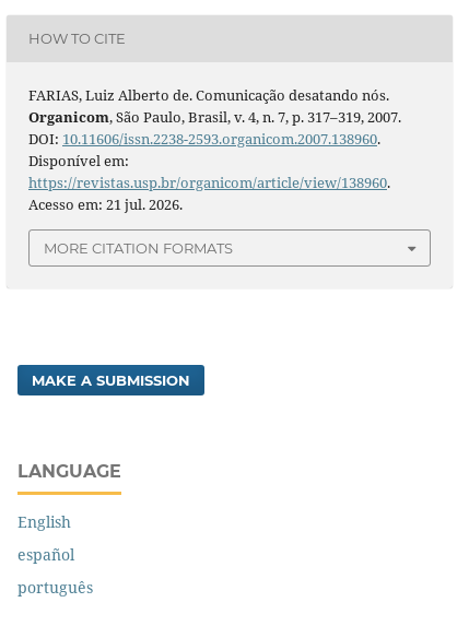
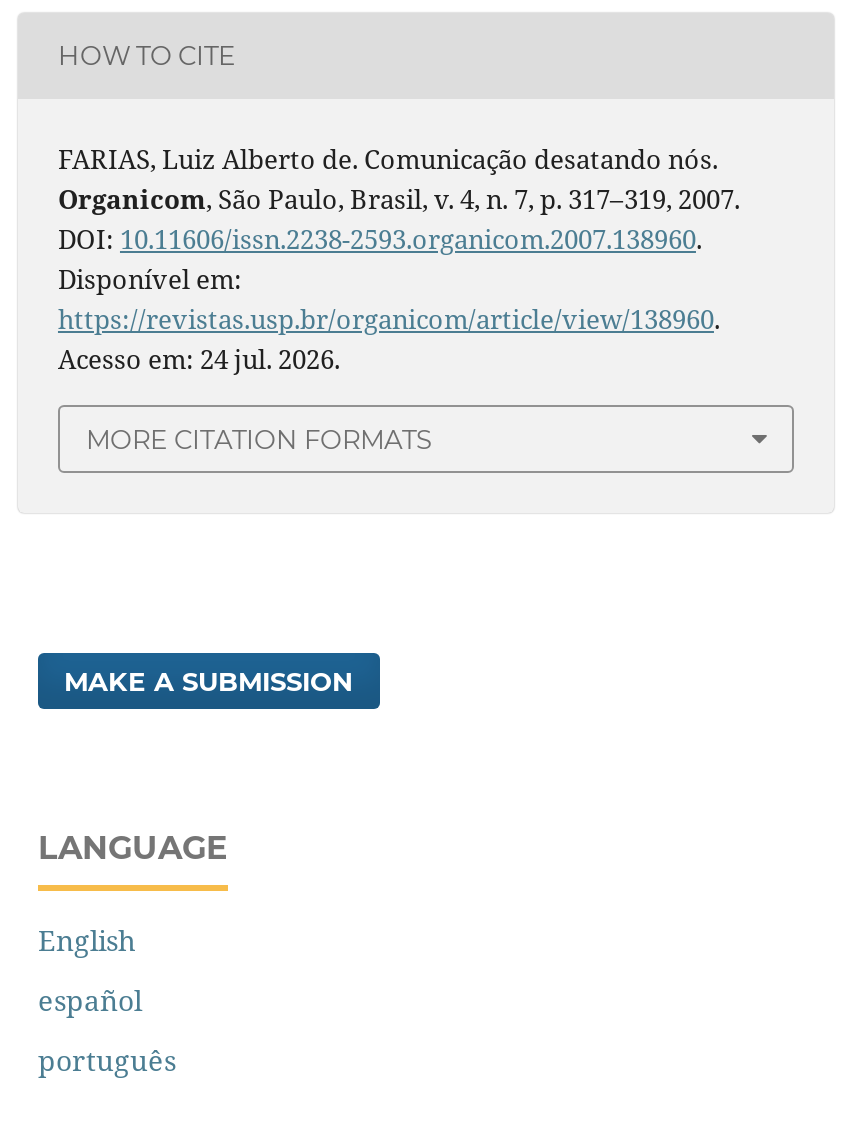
[28,194,183,214] Acesso em: 21 jul. 2026. -> [58,340,340,376] Acesso em: 24 jul. 2026.

